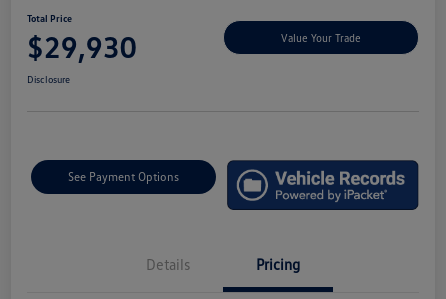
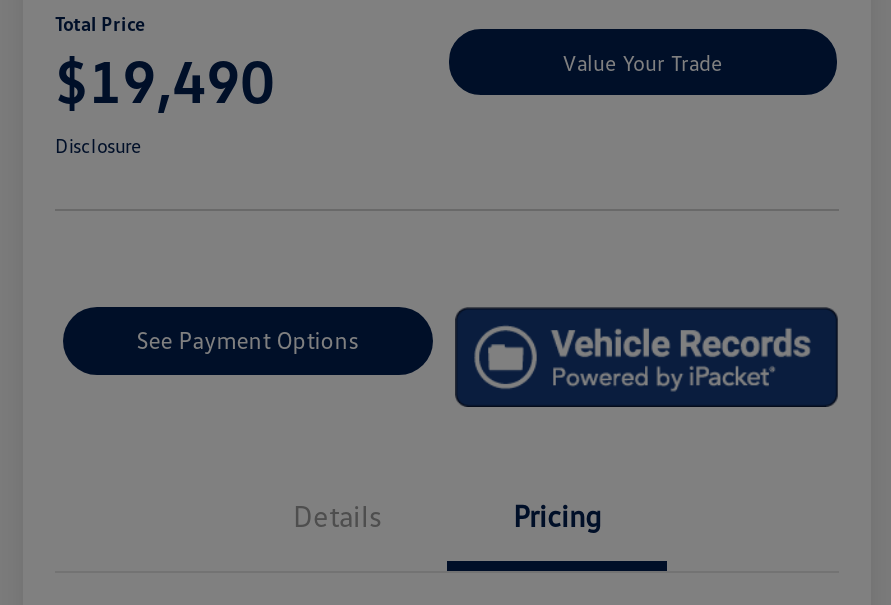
[27,28,137,65] $29,930 -> [55,43,275,117] $19,490

